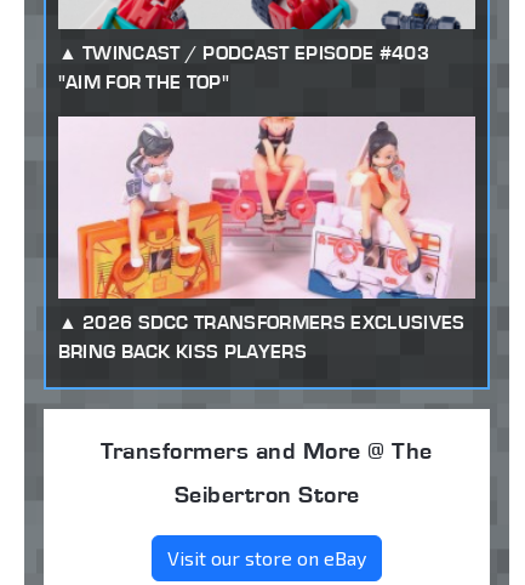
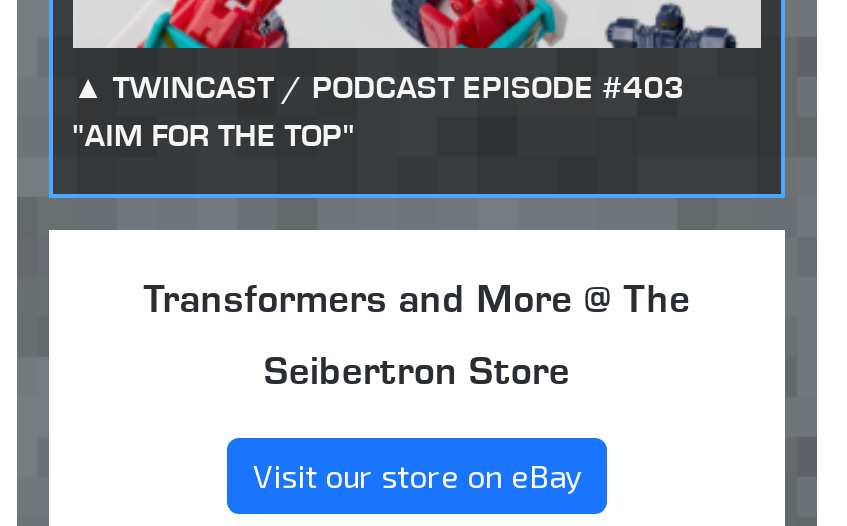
[58,115,475,362] [image] | 2026 SDCC TRANSFORMERS EXCLUSIVES | BRING BACK KISS PLAYERS -> none

